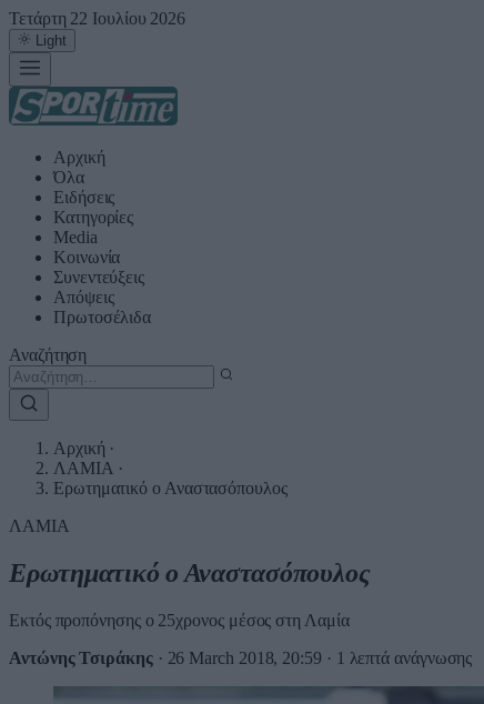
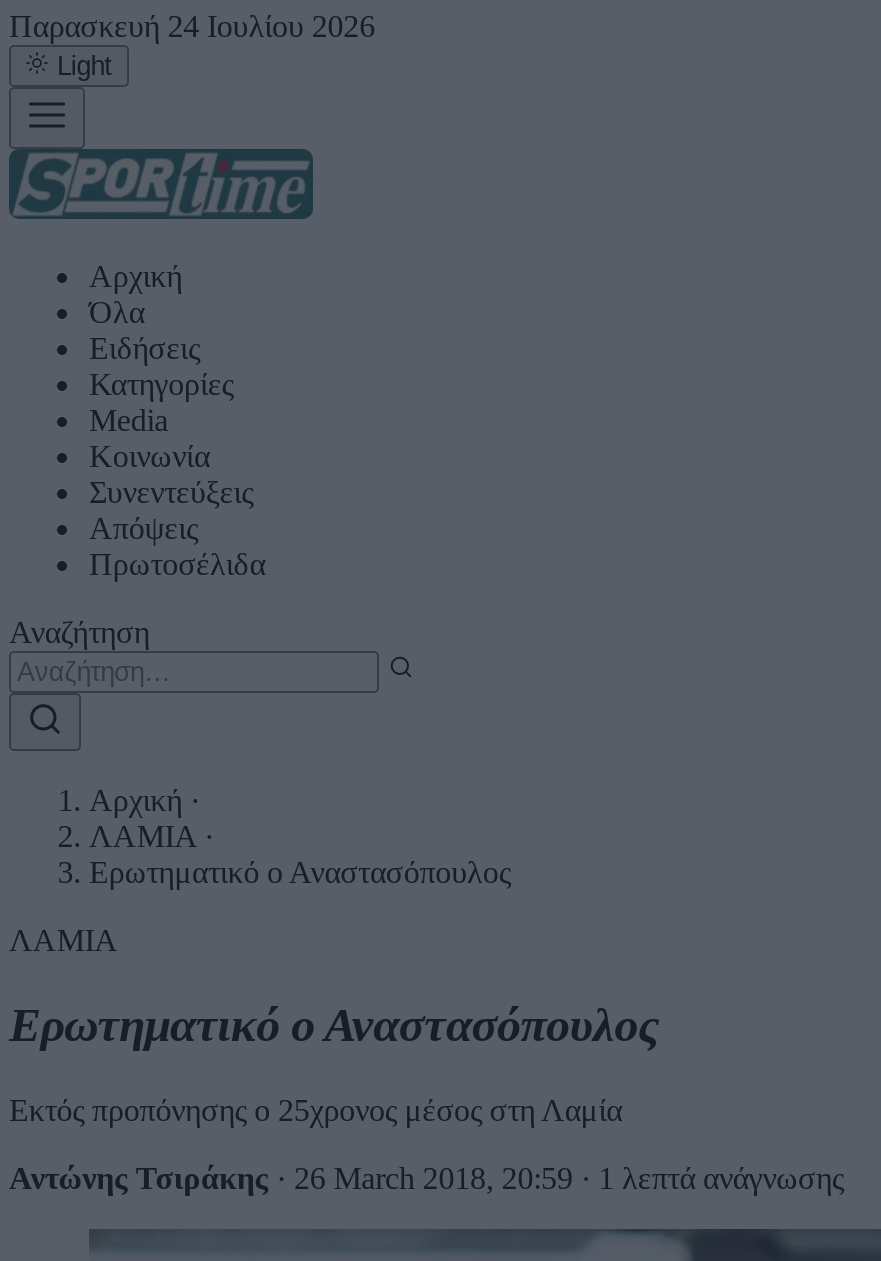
[9,9,186,28] Τετάρτη 22 Ιουλίου 2026 -> [9,9,375,43] Παρασκευή 24 Ιουλίου 2026

